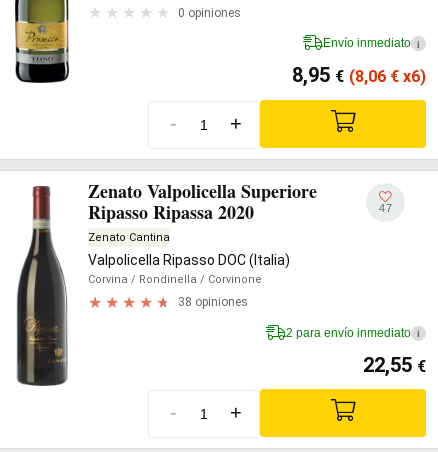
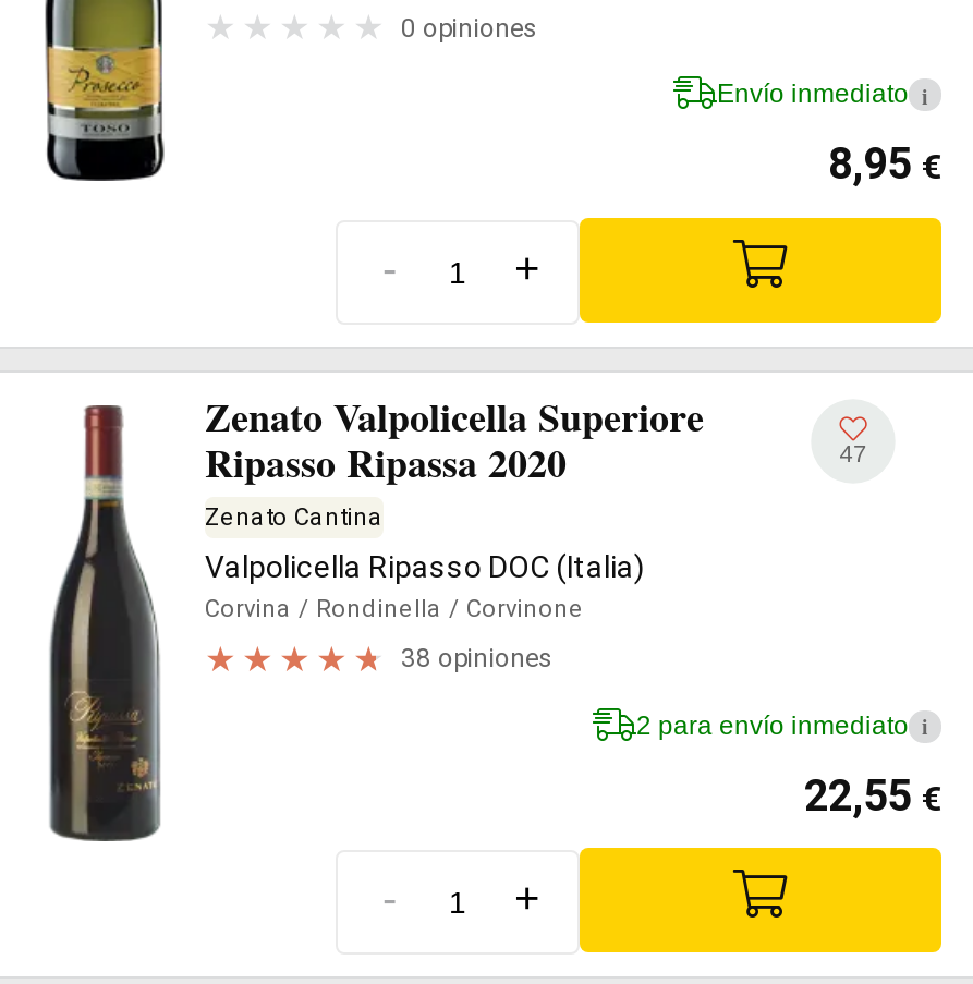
[292,63,426,87] 8,95 € (8,06 €x6) -> [828,137,941,190] 8,95 €

